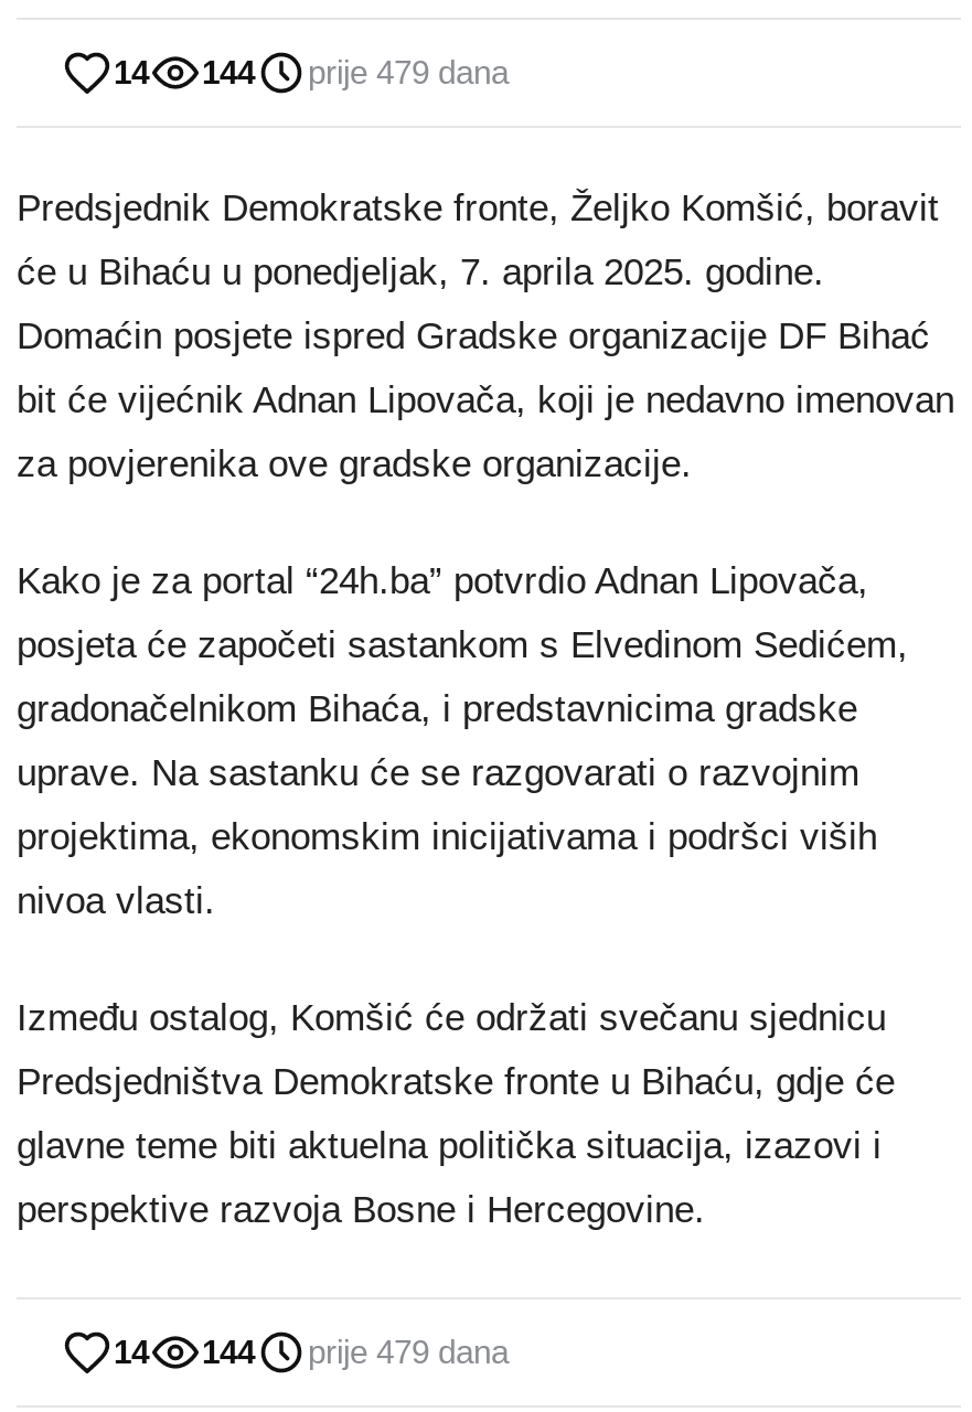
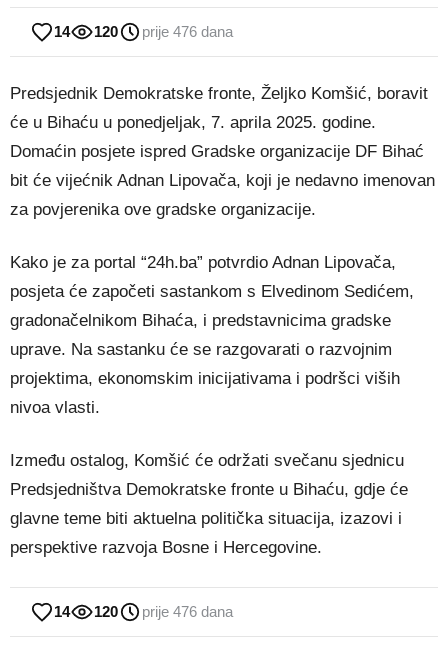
[202,53,255,90] 144 -> [94,23,118,40] 120
[308,53,509,90] prije 479 dana -> [142,23,233,40] prije 476 dana
[202,1332,255,1370] 144 -> [94,603,118,620] 120
[308,1332,509,1370] prije 479 dana -> [142,603,233,620] prije 476 dana

